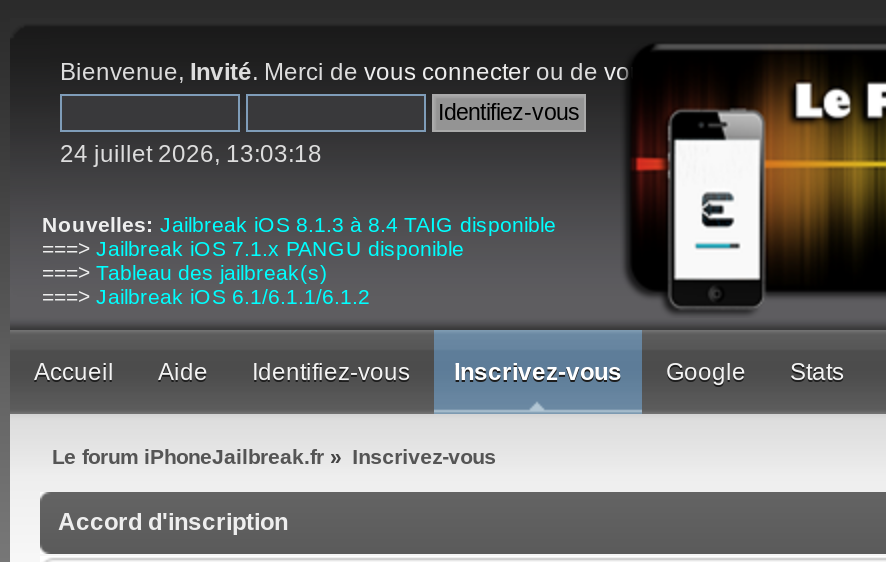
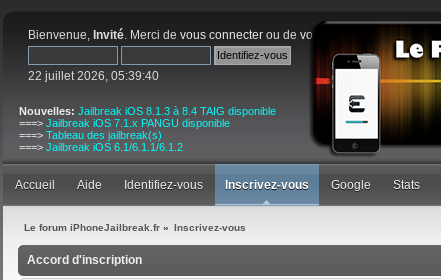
[60,140,322,168] 24 juillet 2026, 13:03:18 -> [28,69,159,83] 22 juillet 2026, 05:39:40

